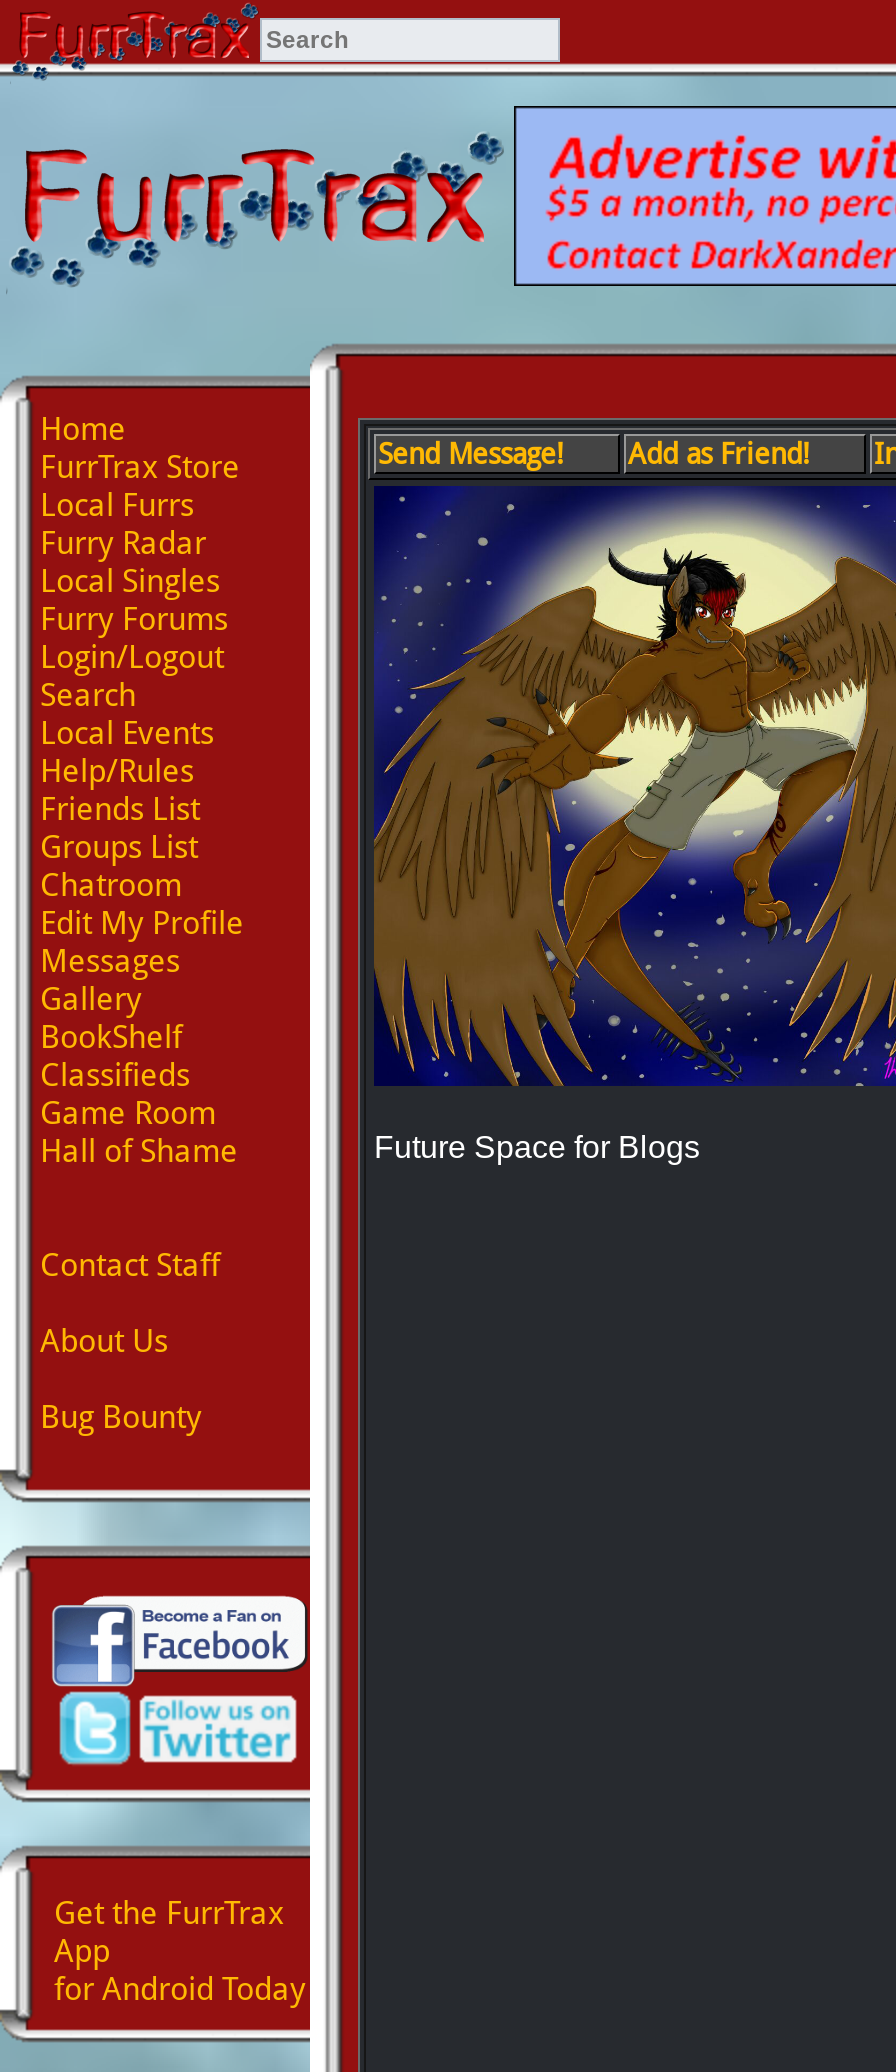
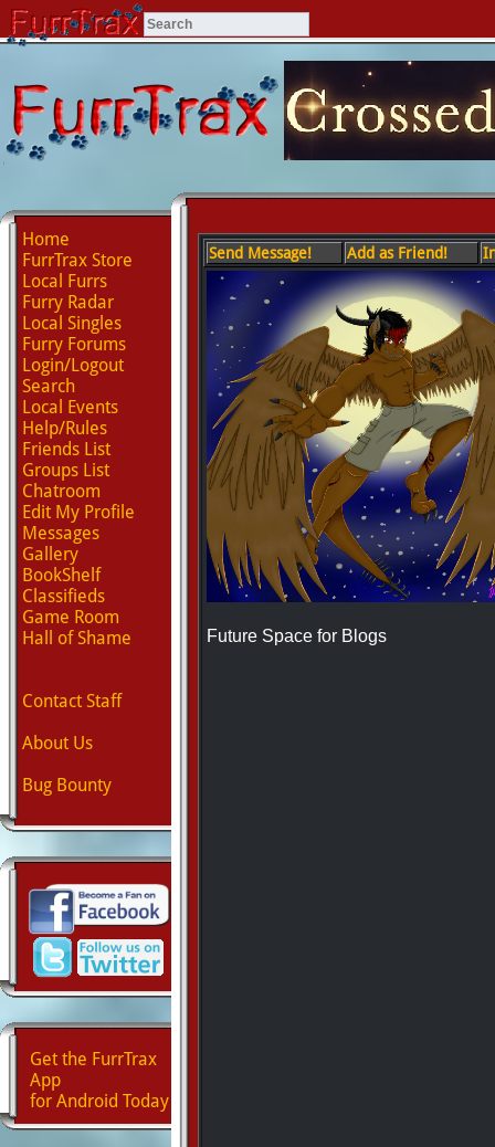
[514,108,890,286] [image] -> [284,61,492,160] [image]

